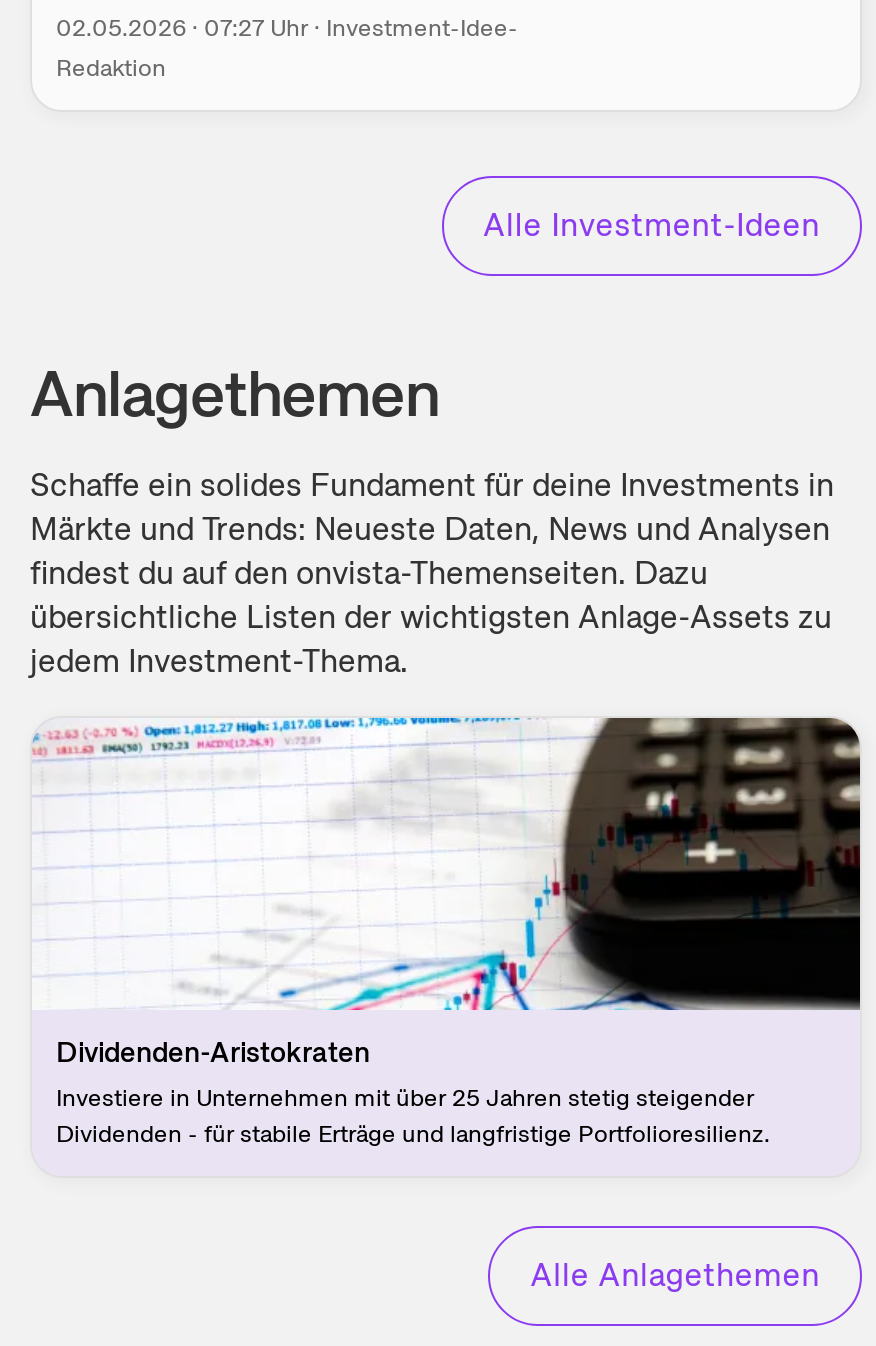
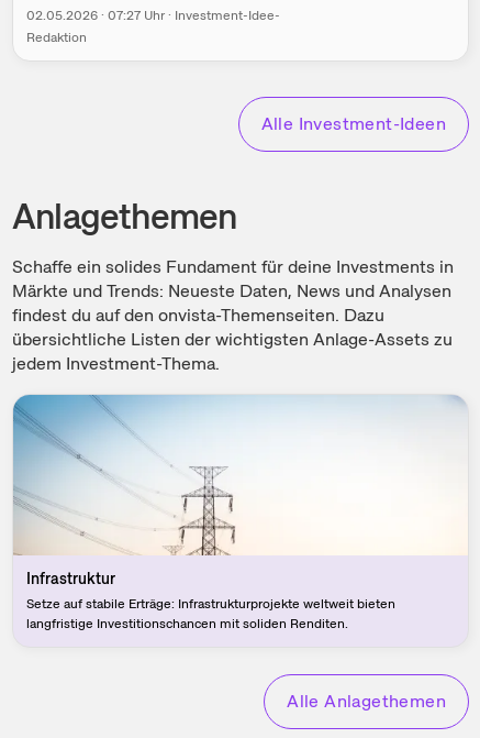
[32,716,862,1150] [image] | Dividenden-Aristokraten | Investiere in Unternehmen mit über 25 Jahren stetig steigender | Dividenden - für stabile Erträge und langfristige Portfolioresilienz. -> [12,394,469,633] [image] | Infrastruktur | Setze auf stabile Erträge: Infrastrukturprojekte weltweit bieten | langfristige Investitionschancen mit soliden Renditen.

